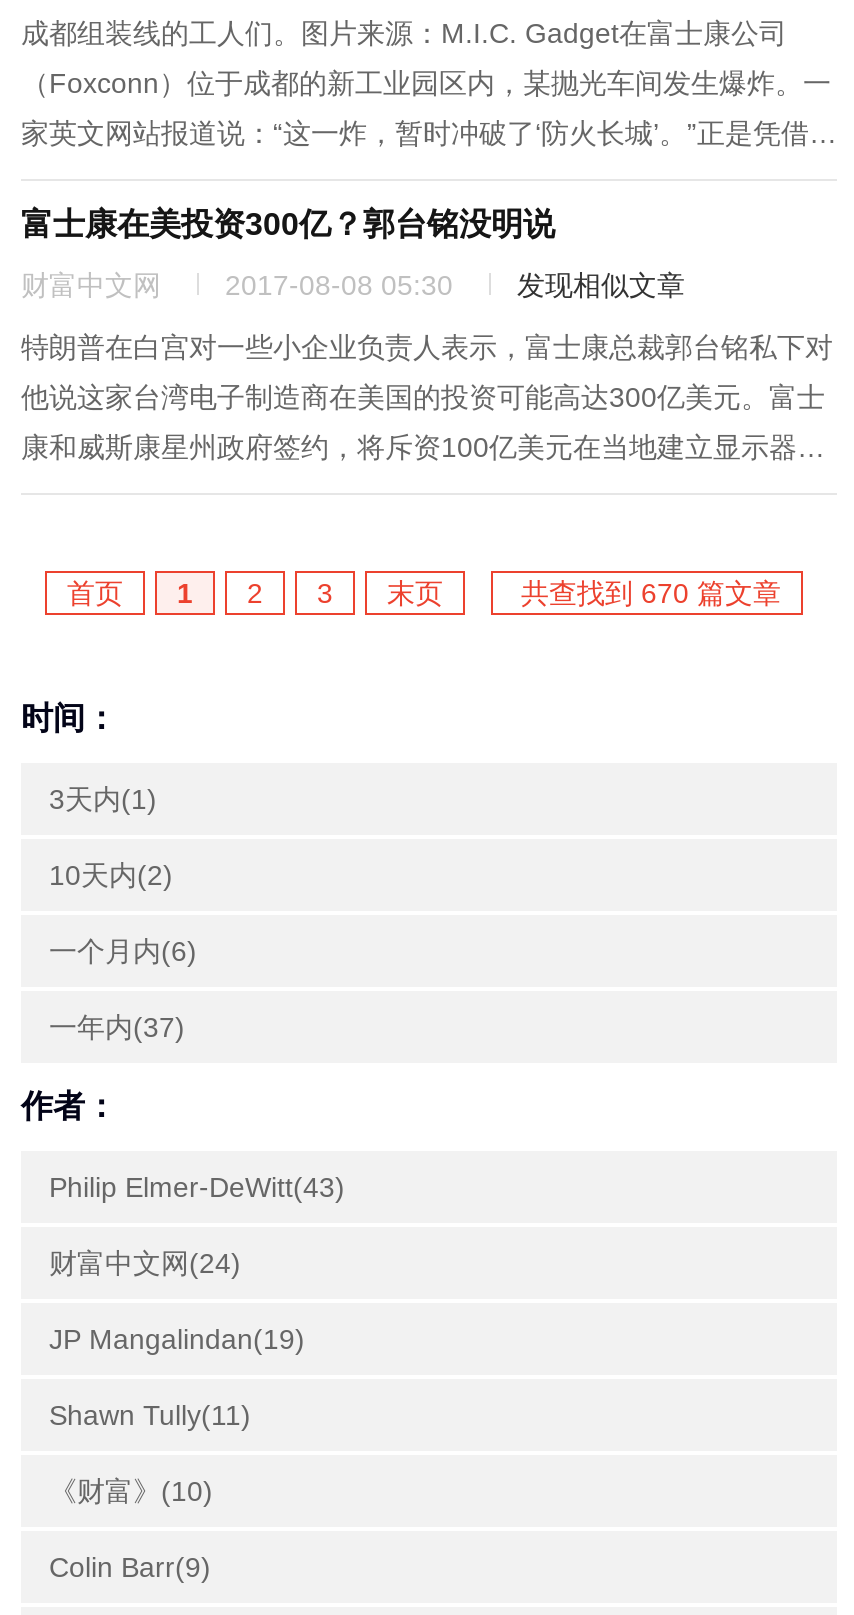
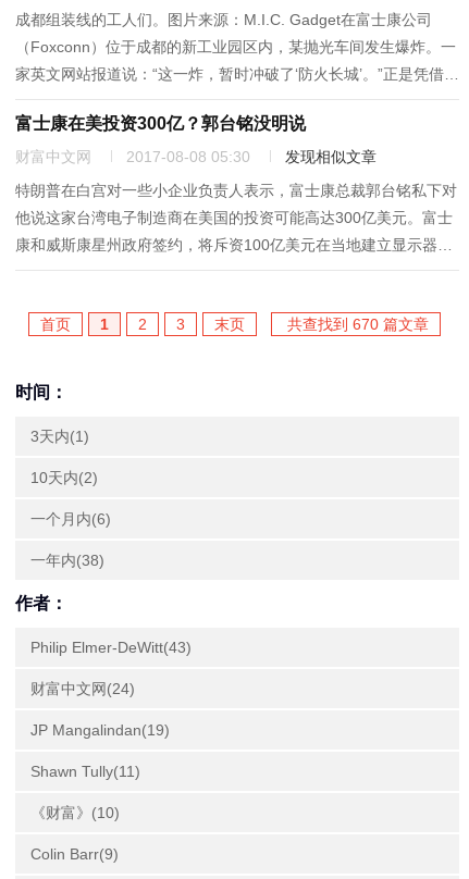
[49,1011,185,1043] 一年内(37) -> [30,552,104,569] 一年内(38)

